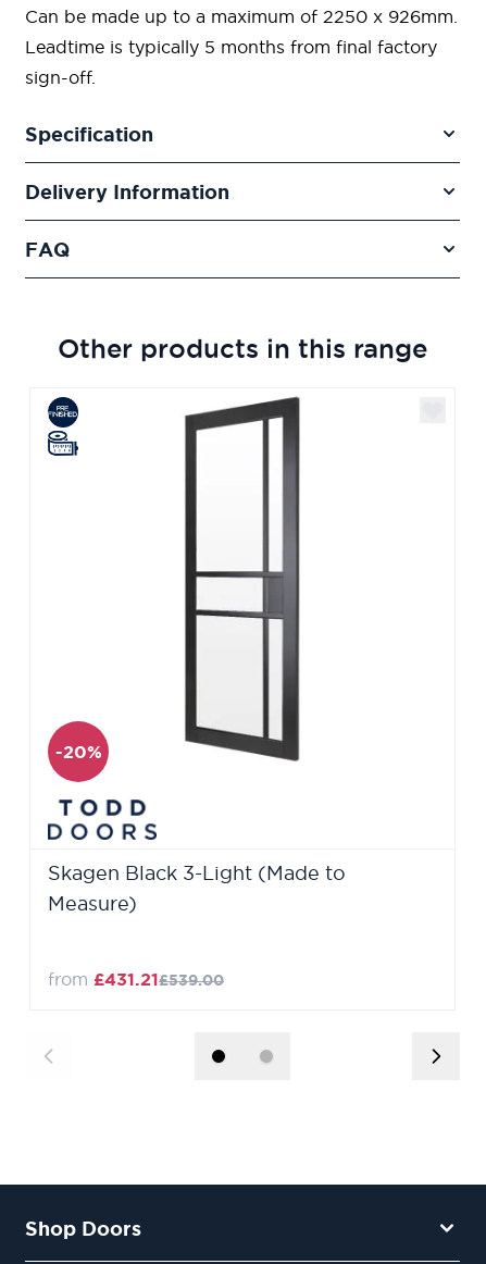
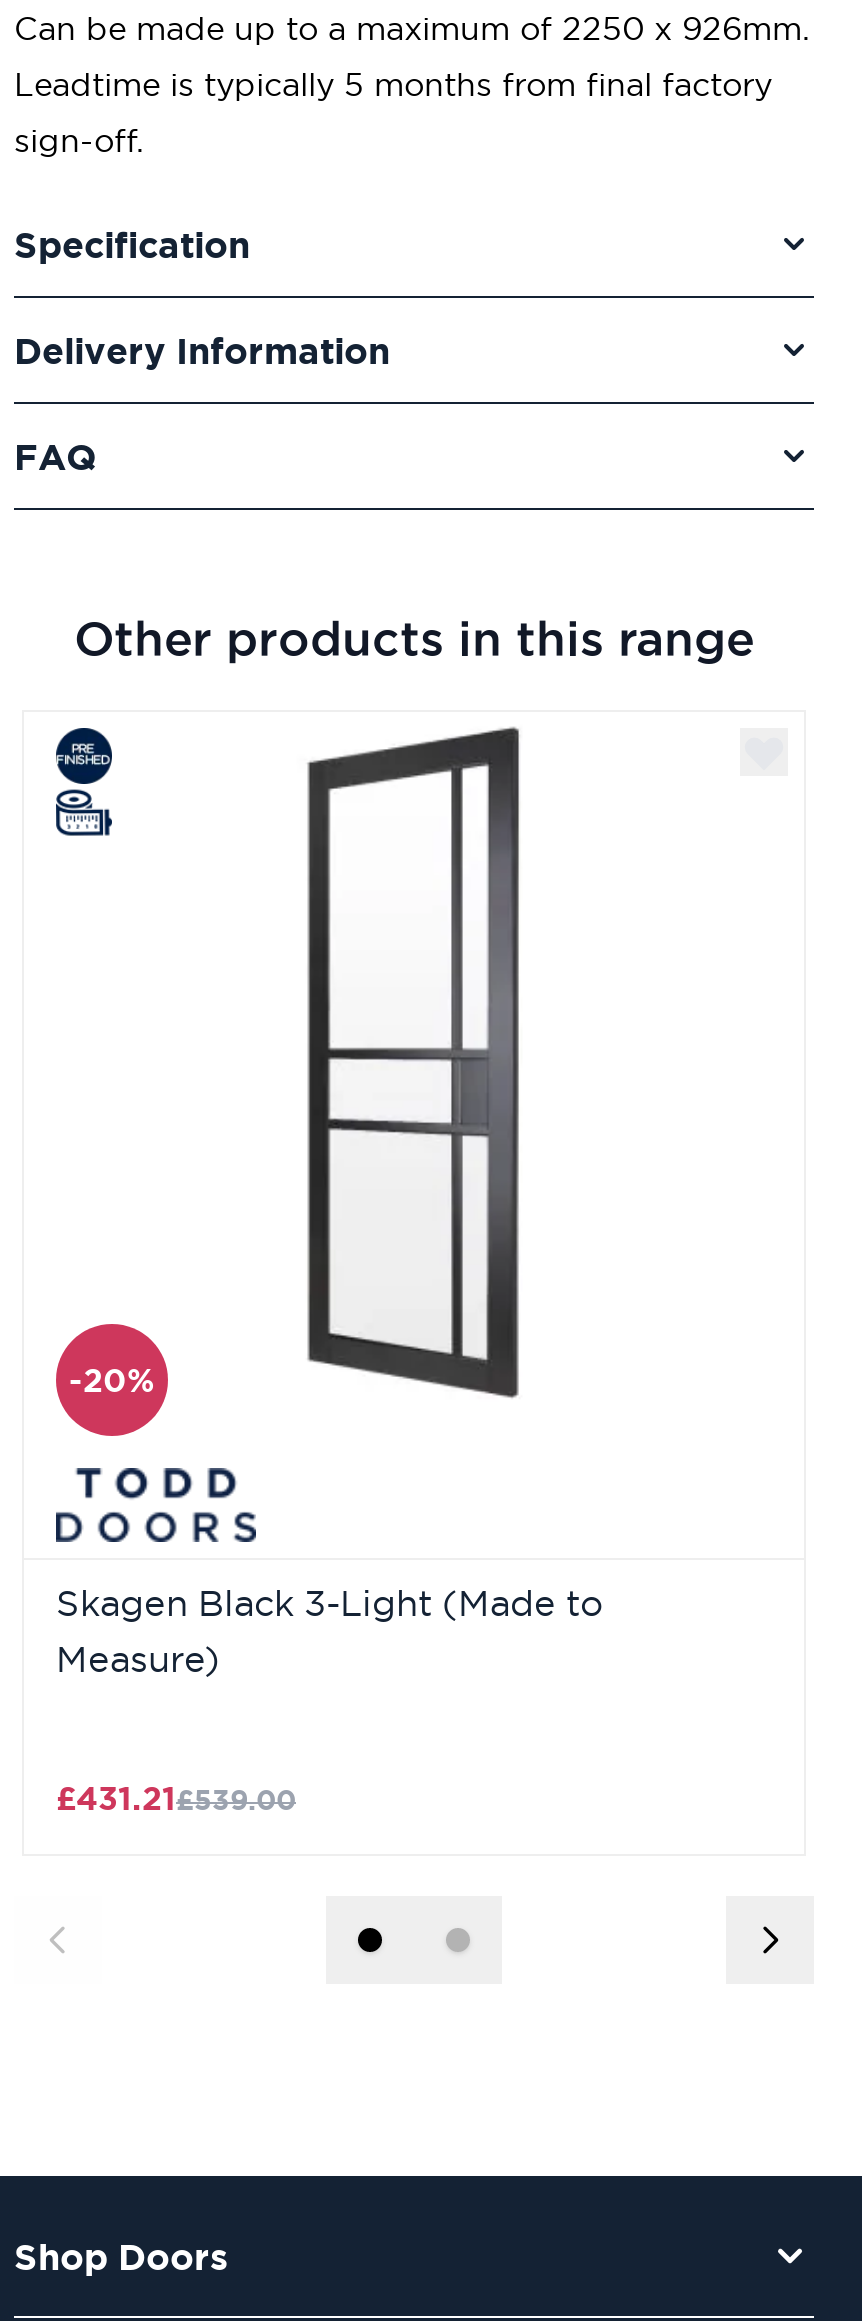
[48,969,224,989] from £431.21£539.00 -> [56,1780,296,1816] £431.21£539.00

